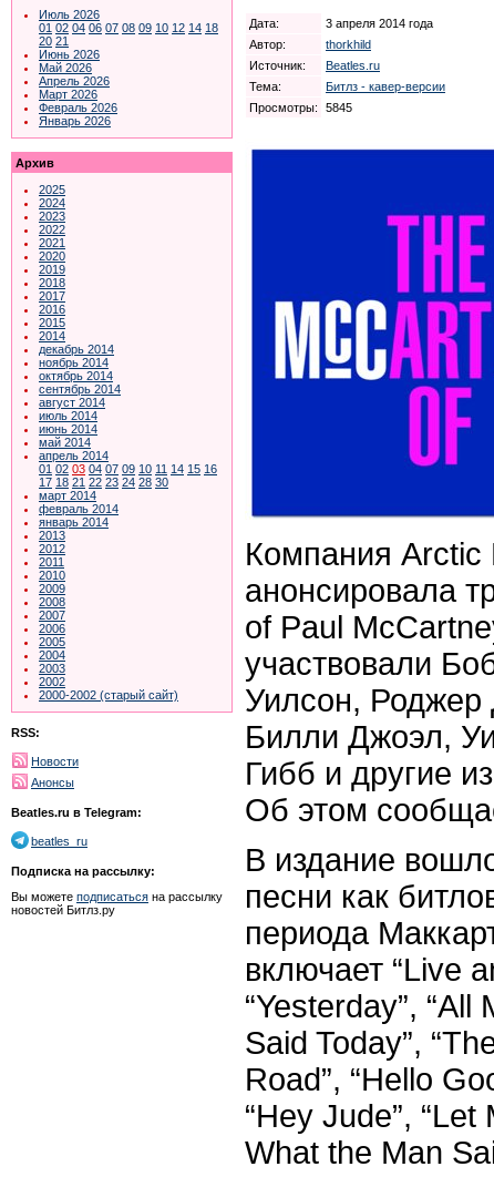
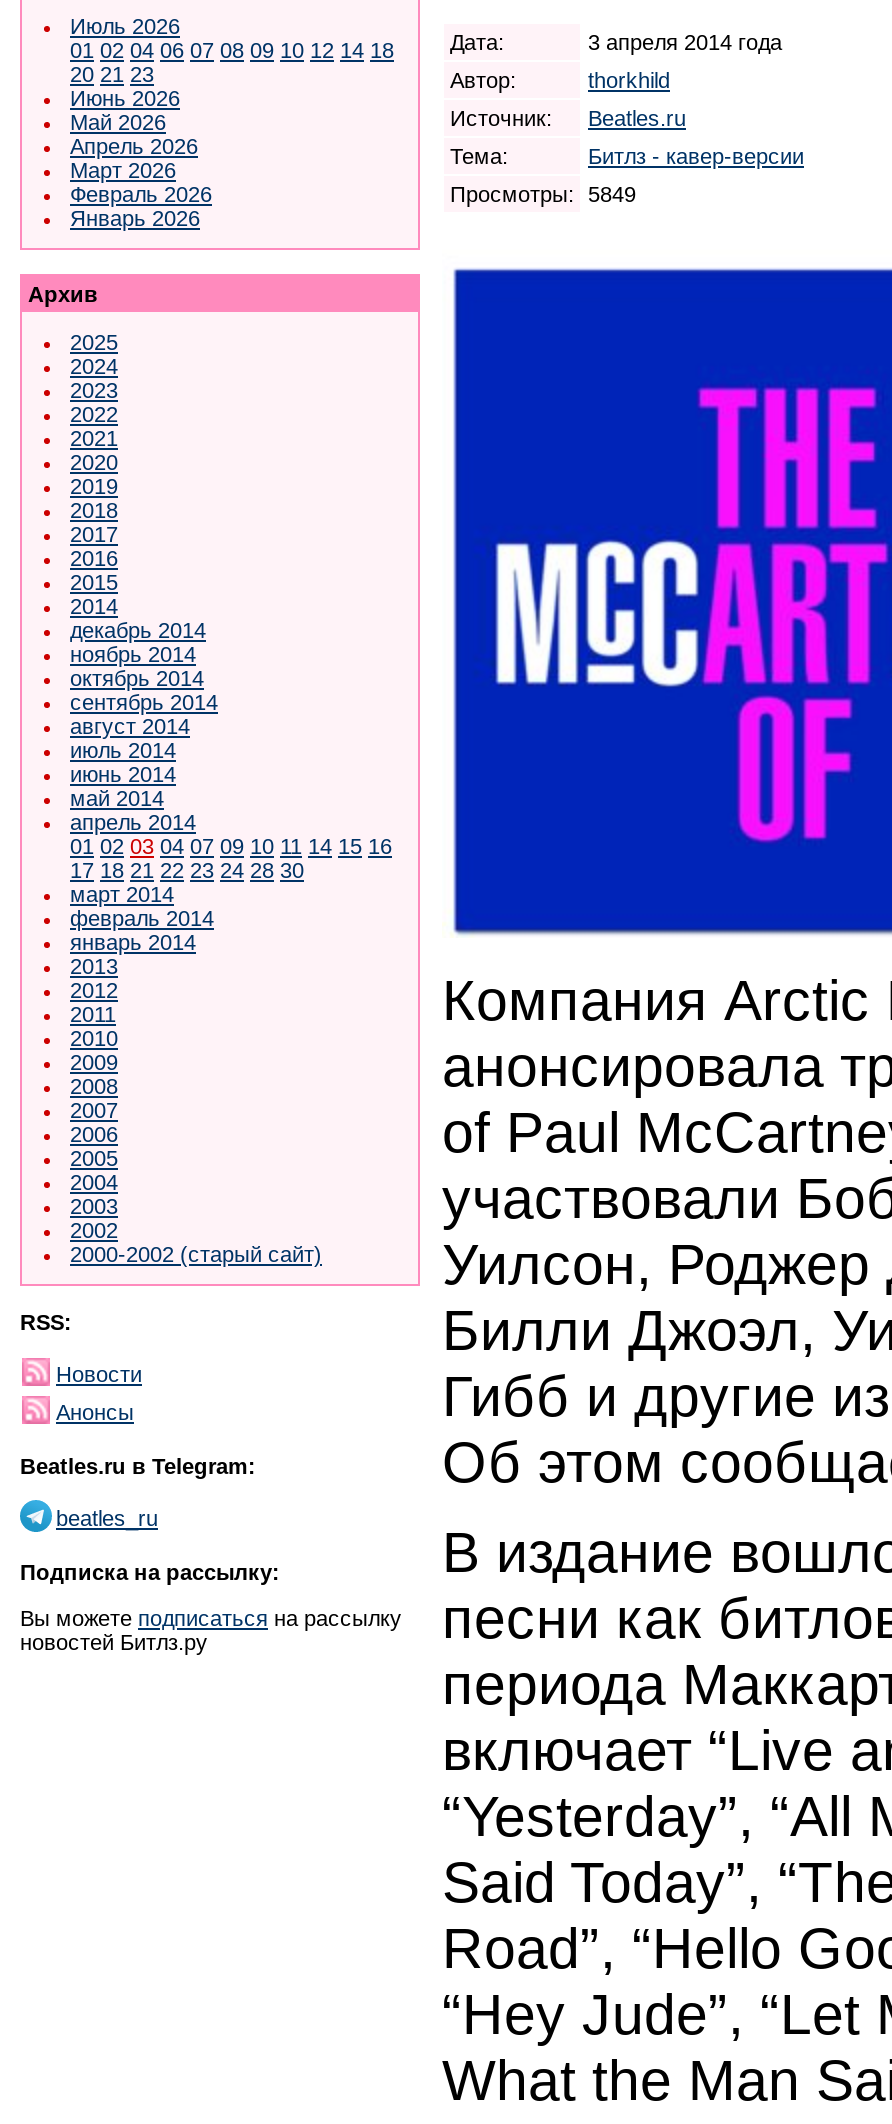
[39,34,69,48] 20 21 -> [70,62,154,86] 20 21 23
[249,101,352,114] Просмотры: 5845 -> [450,181,636,205] Просмотры: 5849

